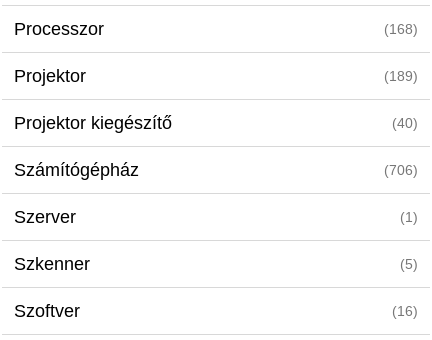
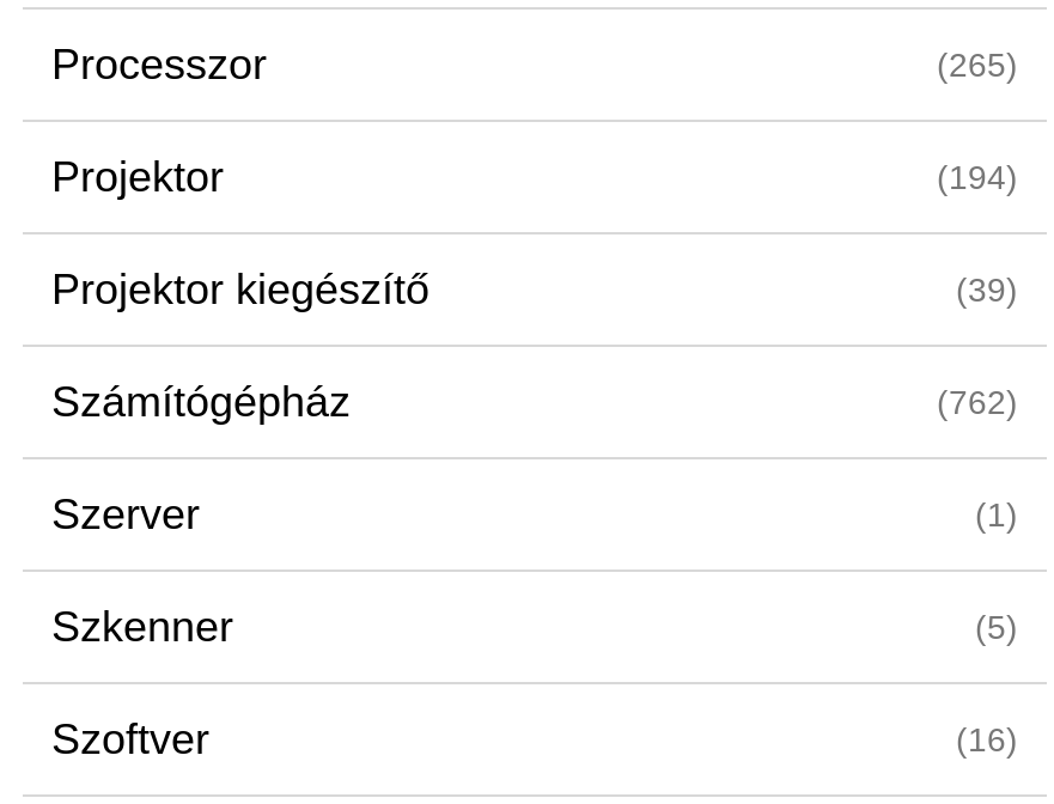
[384,21,418,37] (168) -> [937,45,1018,84] (265)
[384,68,418,84] (189) -> [937,158,1018,196] (194)
[392,115,418,131] (40) -> [956,270,1018,309] (39)
[384,162,418,178] (706) -> [937,383,1018,421] (762)

